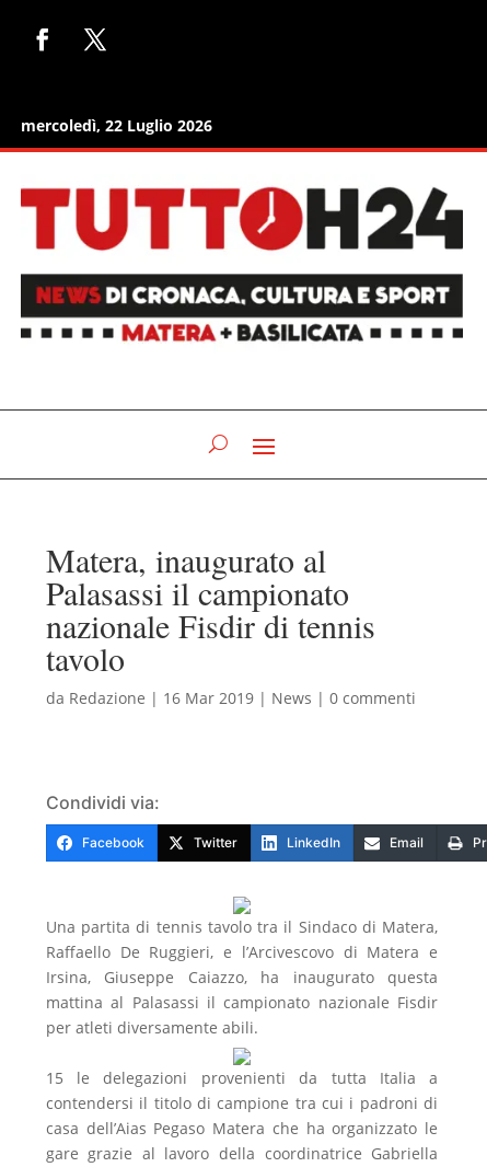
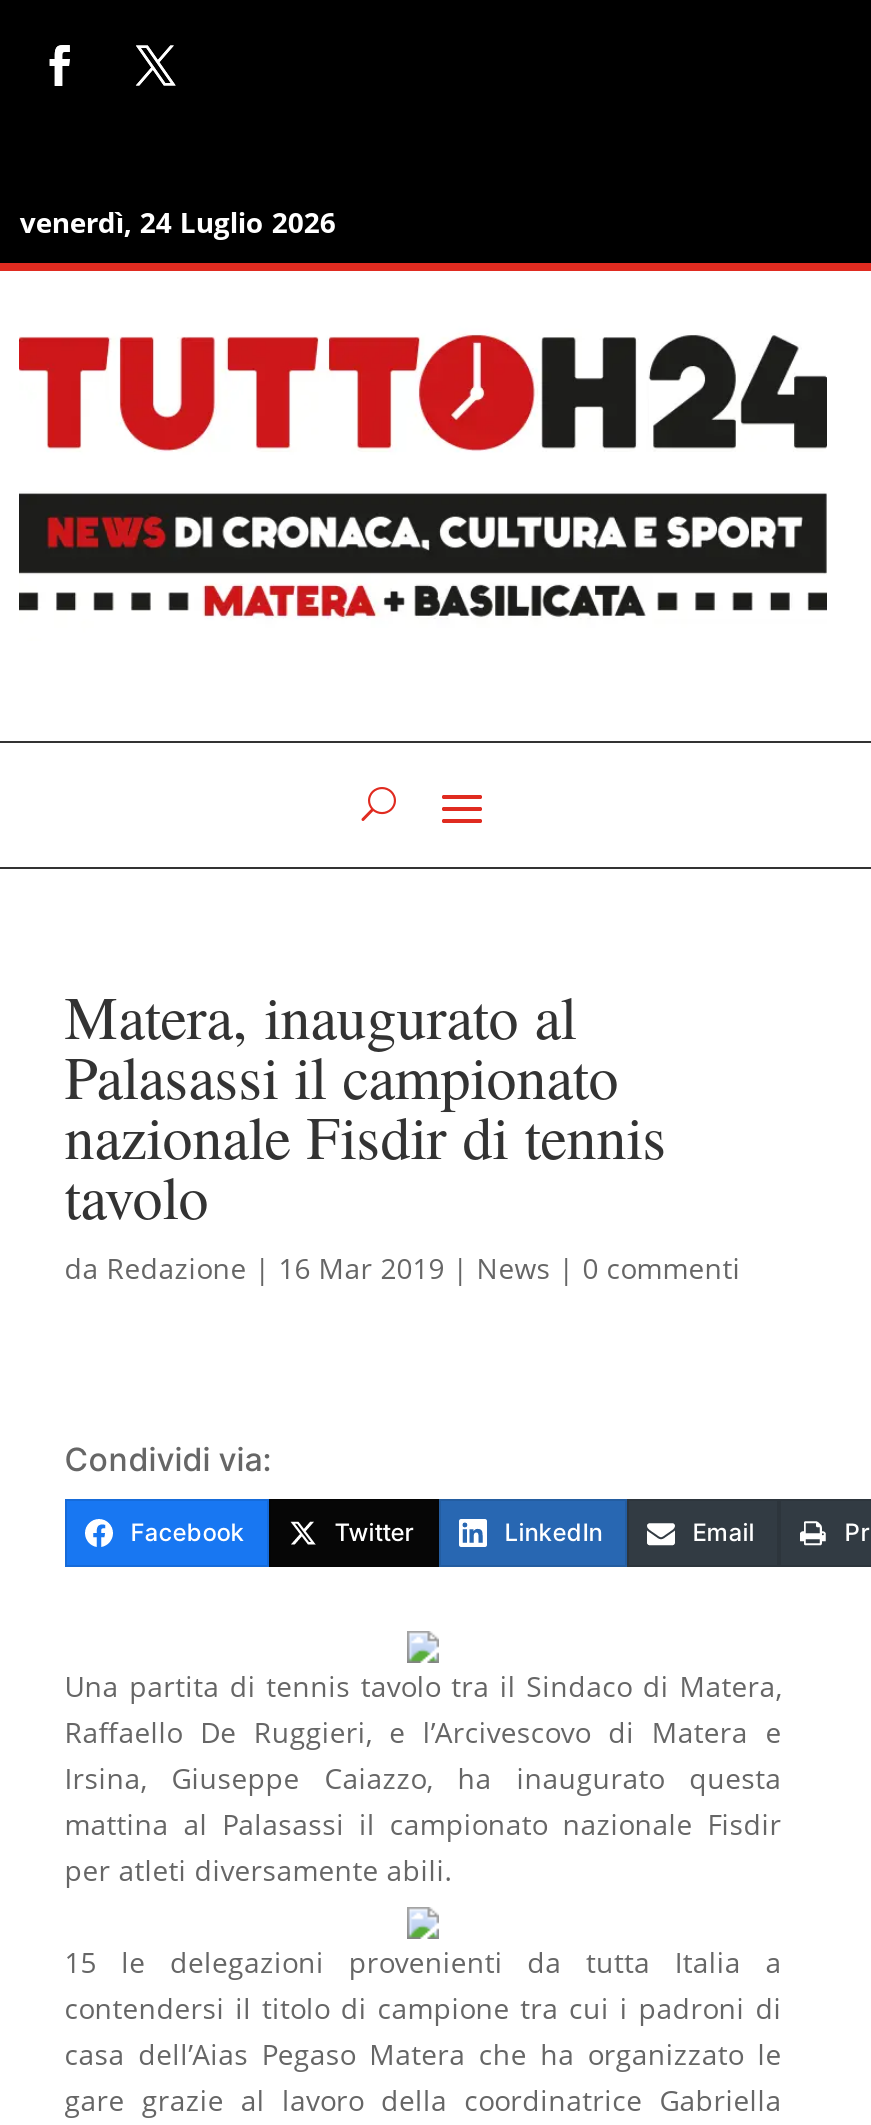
[21,115,213,136] mercoledì, 22 Luglio 2026 -> [20,203,336,241] venerdì, 24 Luglio 2026

